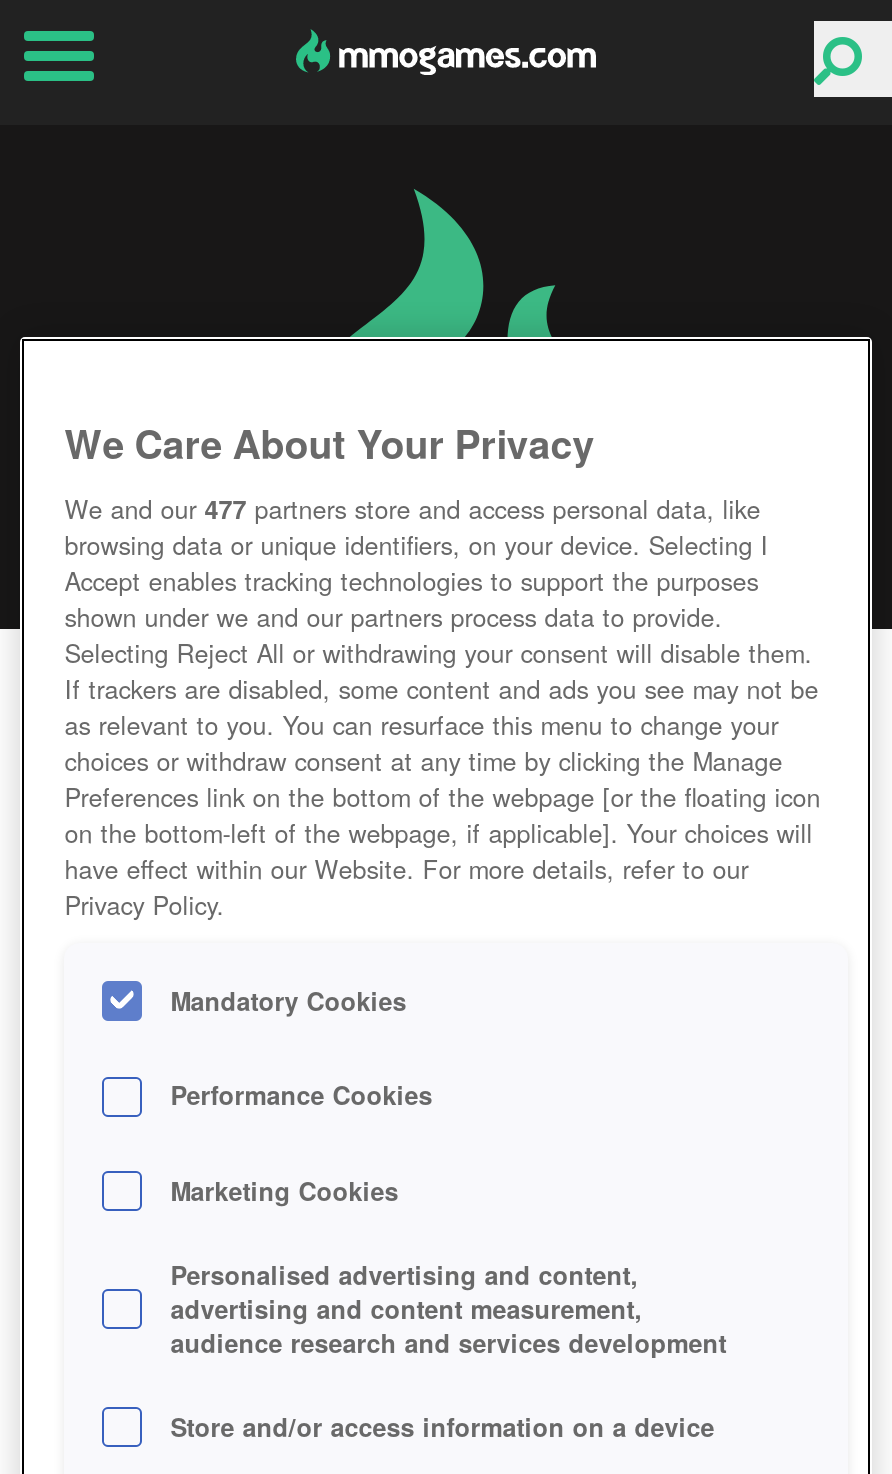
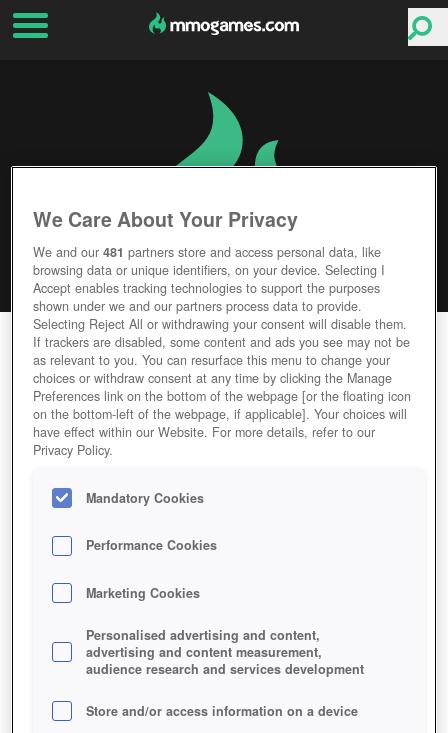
[64,491,760,527] We and our 477 partners store and access personal data, like -> [33,243,381,261] We and our 481 partners store and access personal data, like

